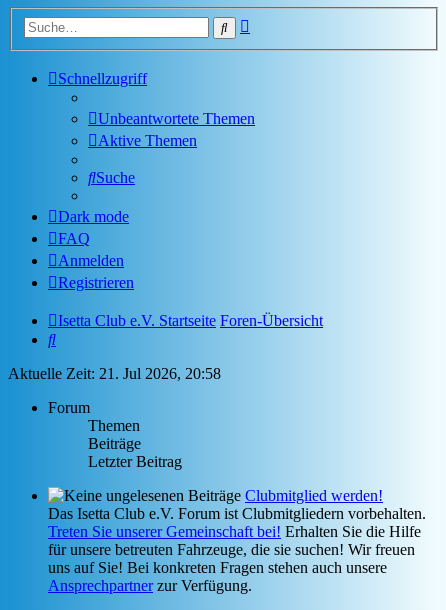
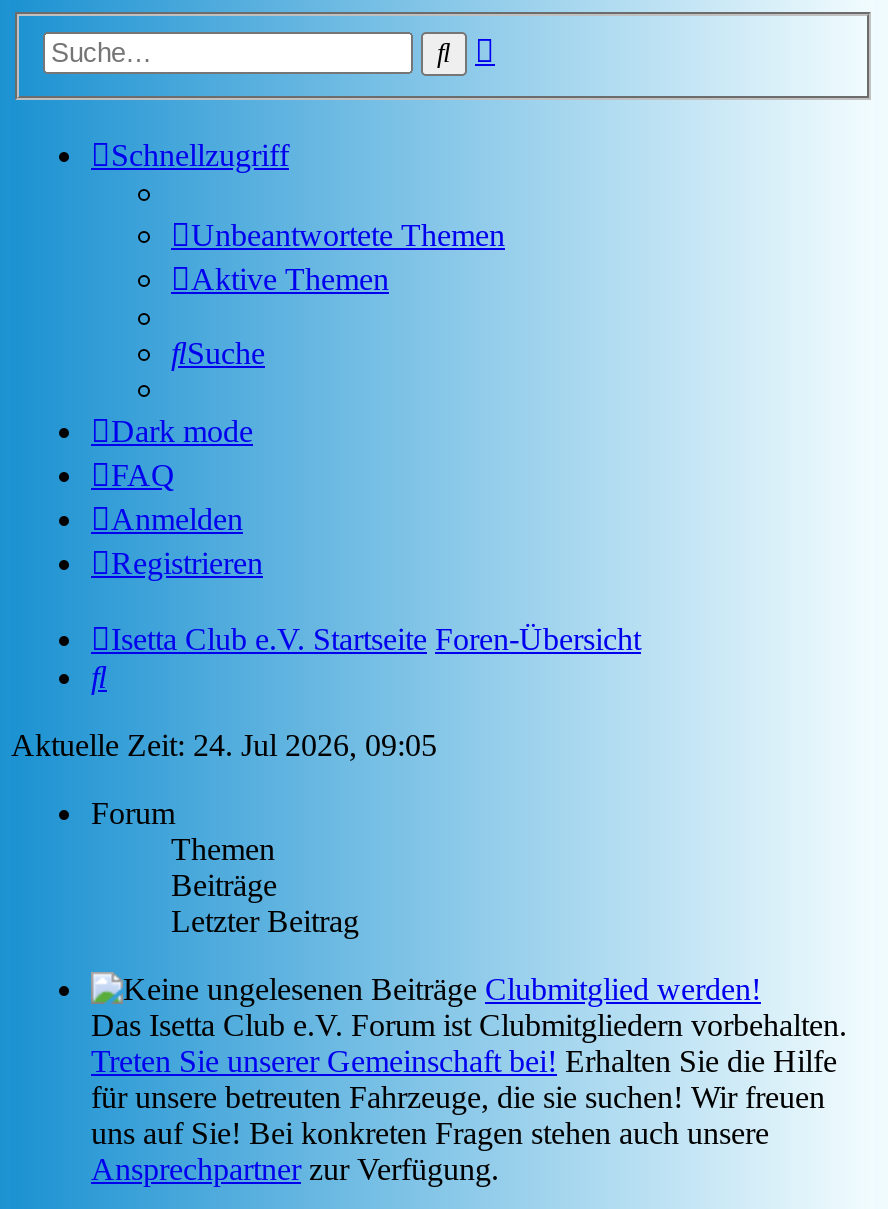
[8,365,221,382] Aktuelle Zeit: 21. Jul 2026, 20:58 -> [11,728,437,762] Aktuelle Zeit: 24. Jul 2026, 09:05

